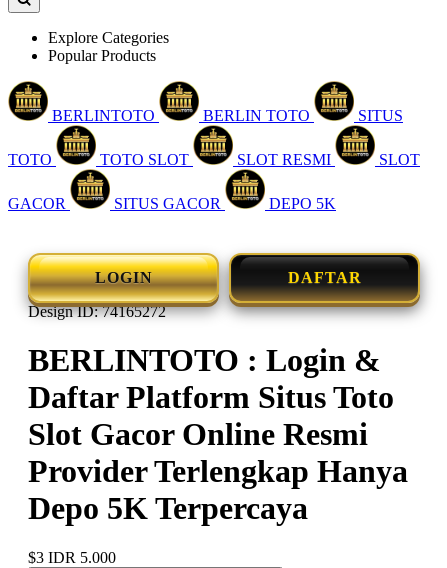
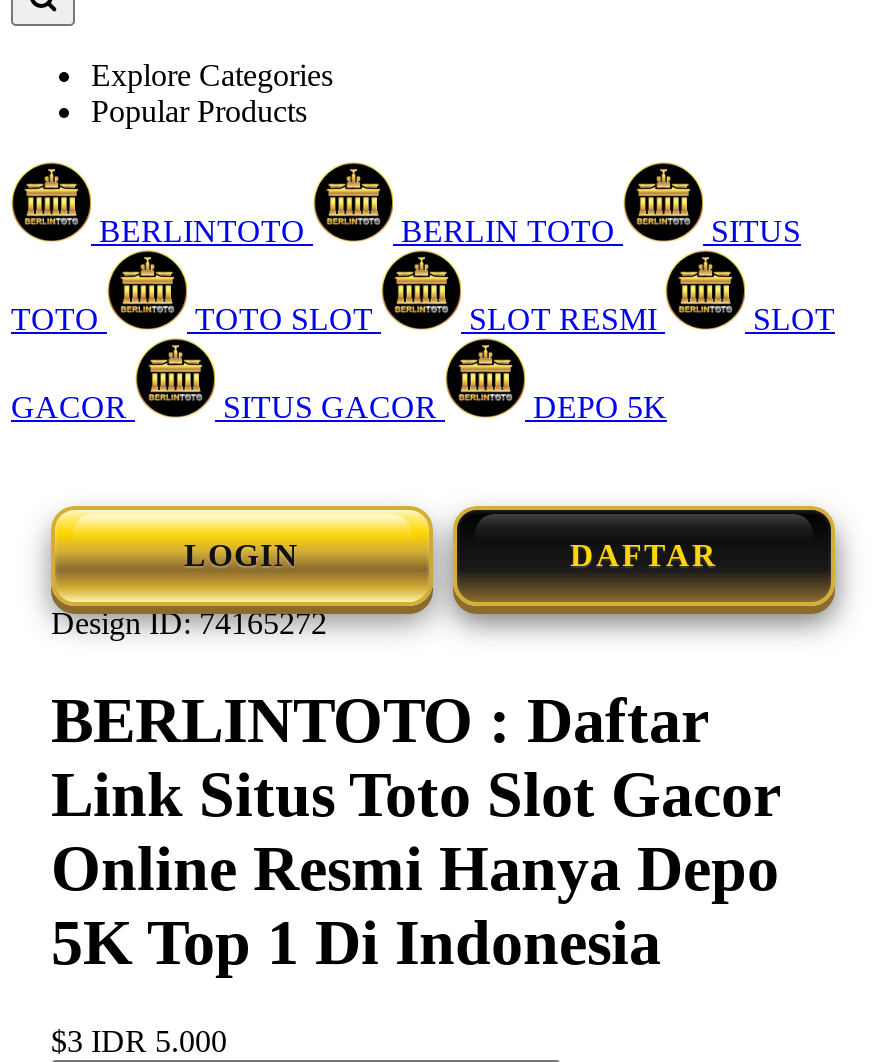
[28,342,408,526] BERLINTOTO : Login & | Daftar Platform Situs Toto | Slot Gacor Online Resmi | Provider Terlengkap Hanya | Depo 5K Terpercaya -> [51,685,779,979] BERLINTOTO : Daftar | Link Situs Toto Slot Gacor | Online Resmi Hanya Depo | 5K Top 1 Di Indonesia

